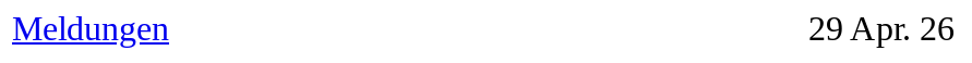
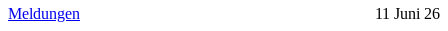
[808,11,955,48] 29 Apr. 26 -> [375,5,440,22] 11 Juni 26

